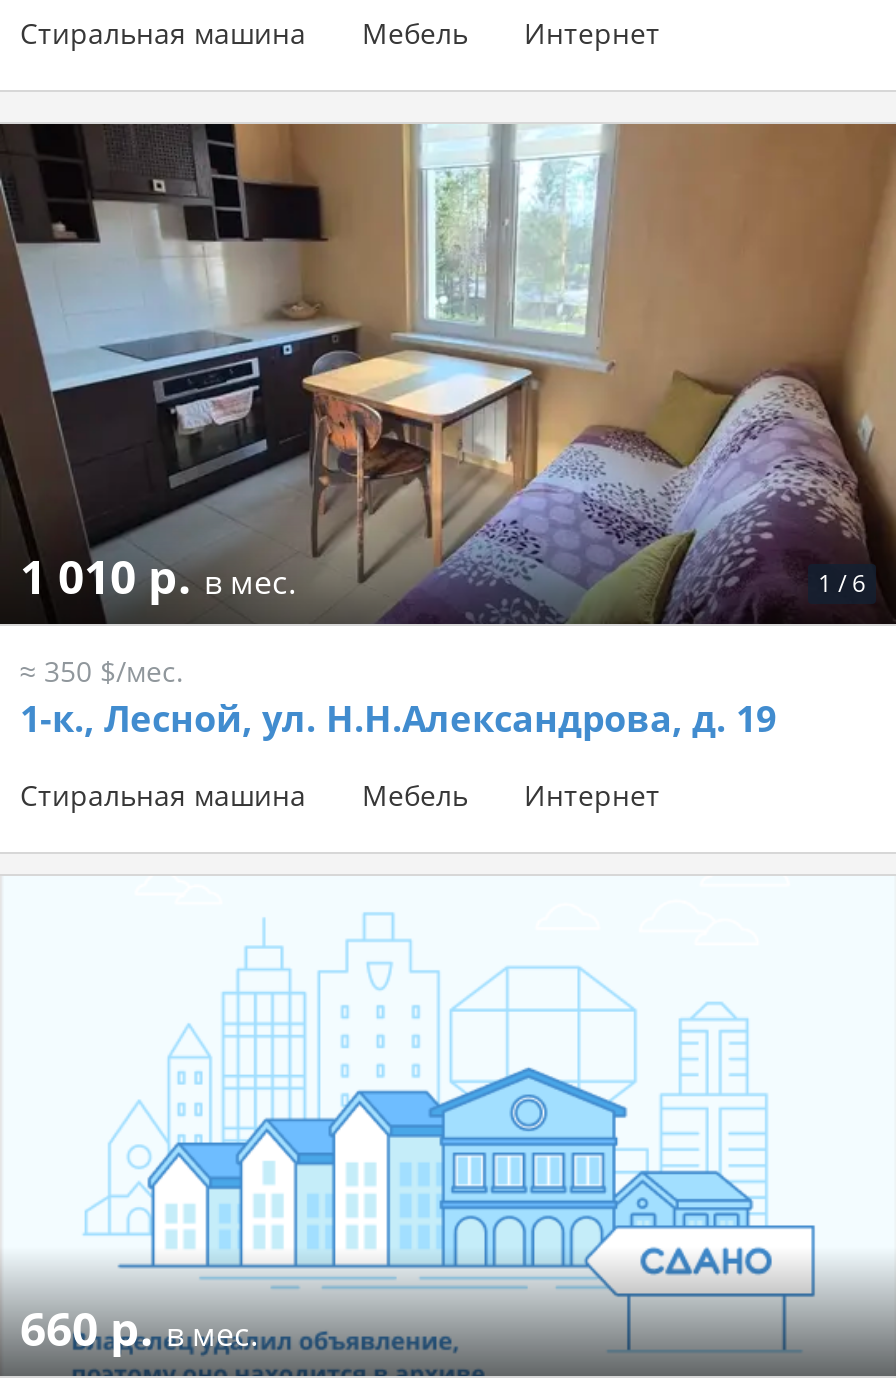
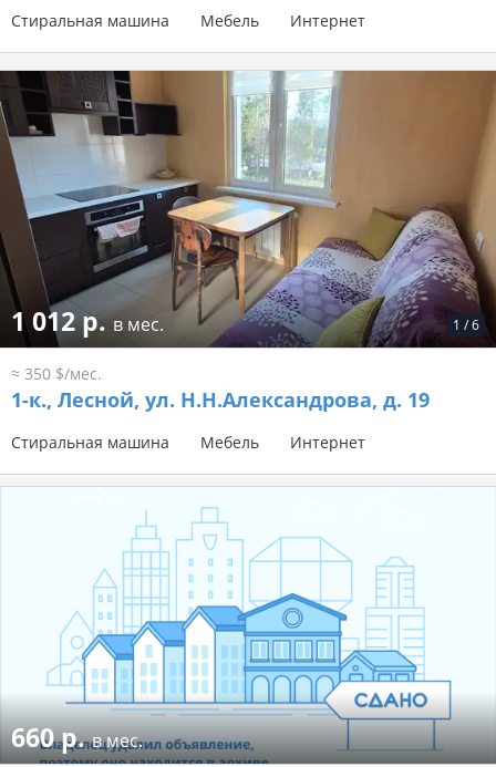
[20,545,296,609] 1 010 р. в мес. -> [11,304,164,339] 1 012 р. в мес.

